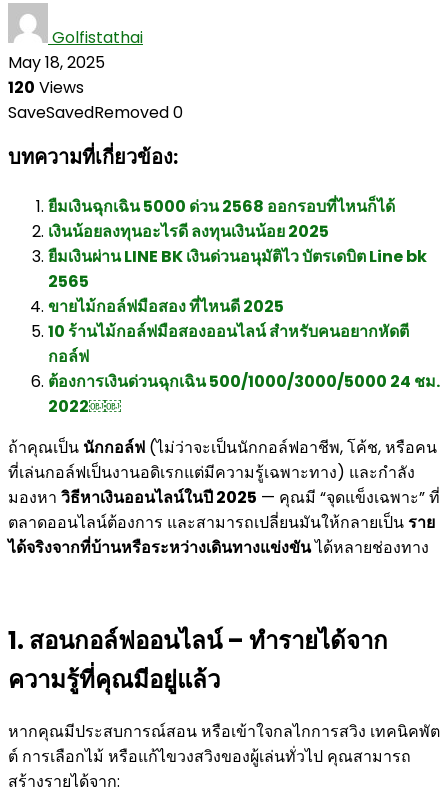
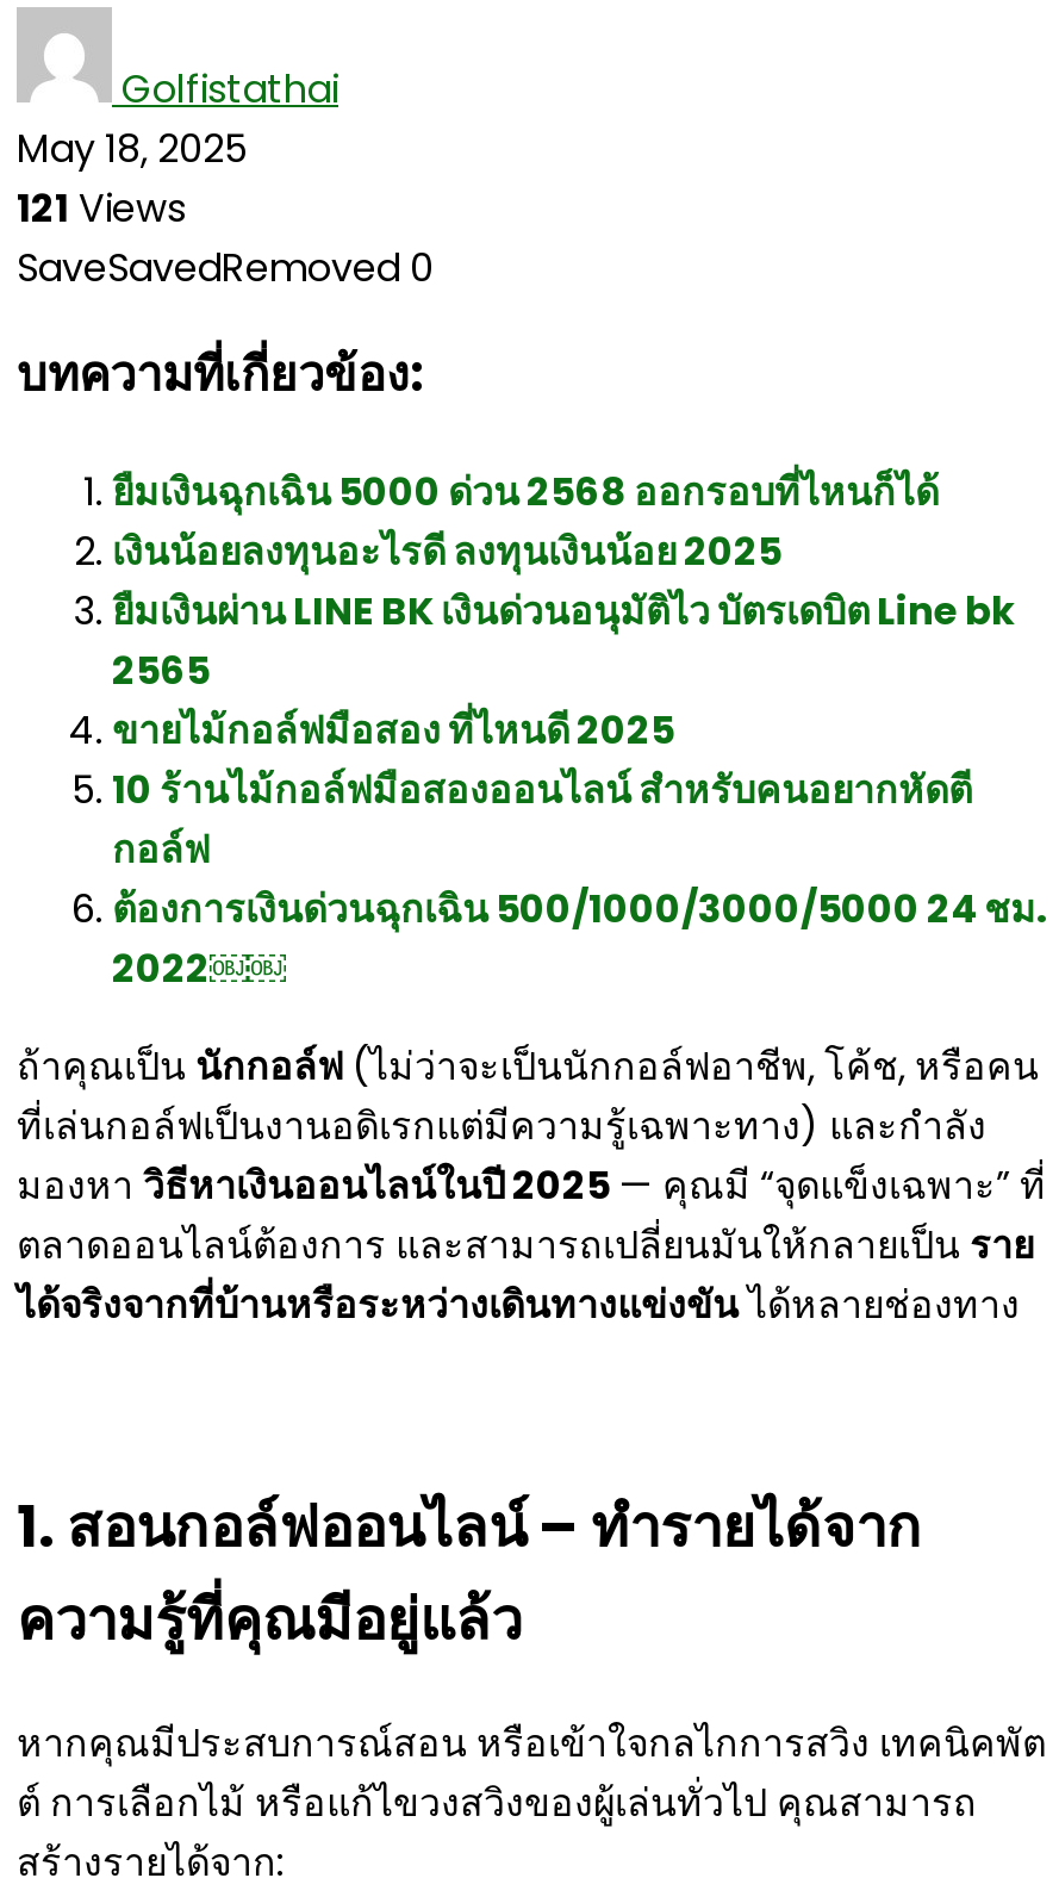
[8,76,84,99] 120 Views -> [17,181,186,235] 121 Views

